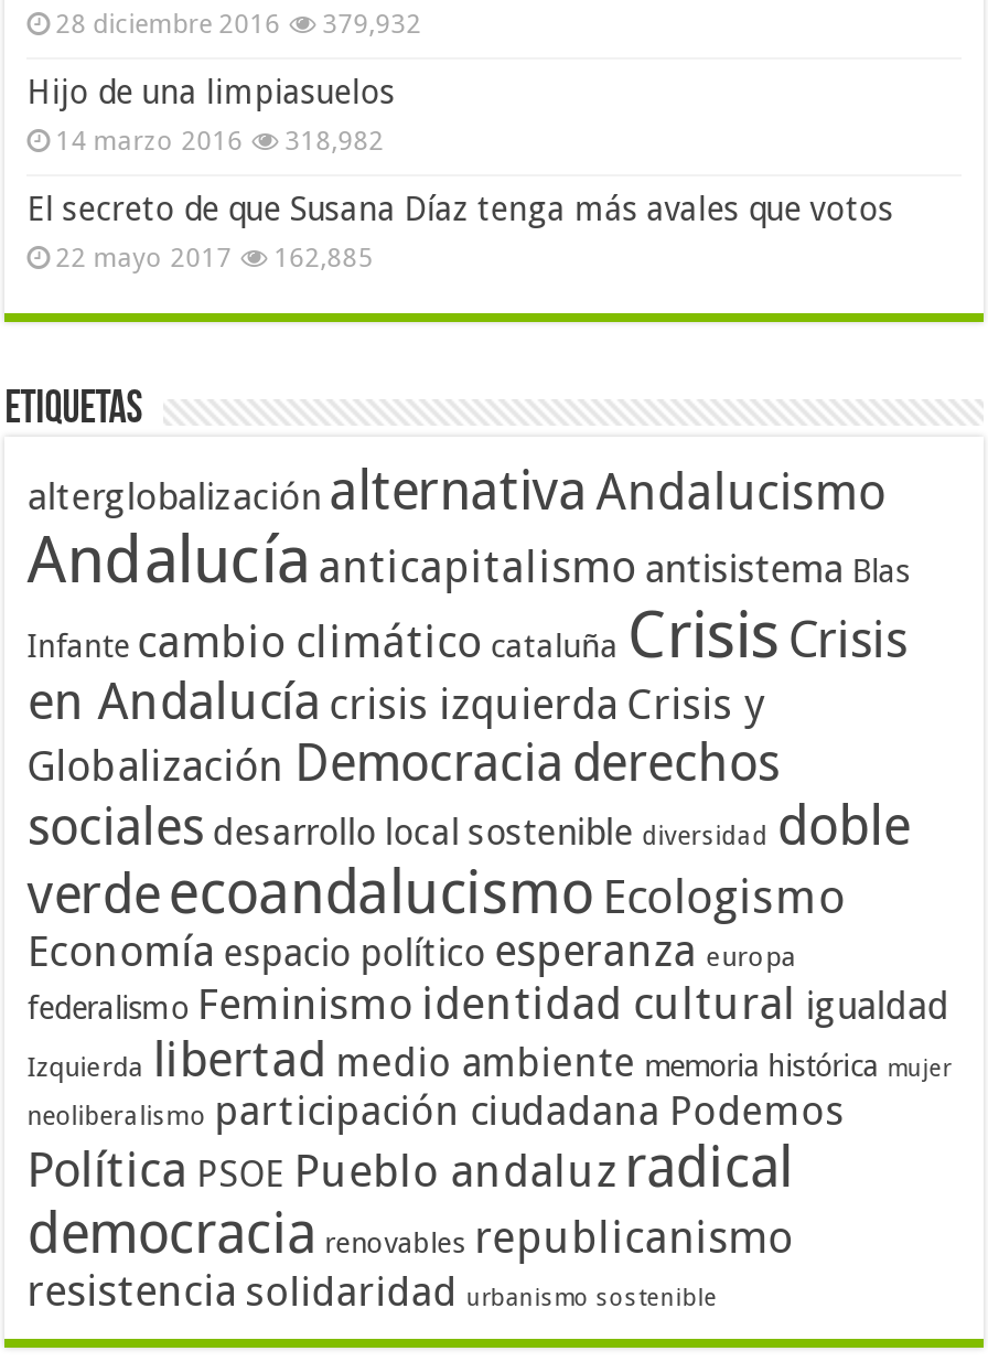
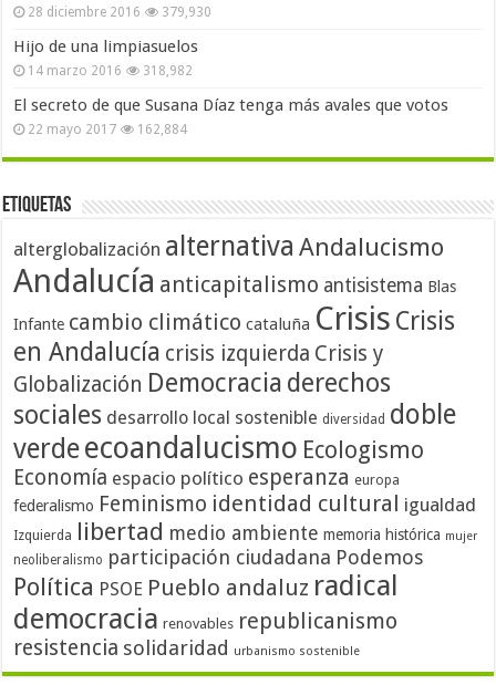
[56,9,422,39] 28 diciembre 2016 379,932 -> [28,4,212,20] 28 diciembre 2016 379,930
[56,242,373,273] 22 mayo 2017 162,885 -> [28,122,187,137] 22 mayo 2017 162,884

